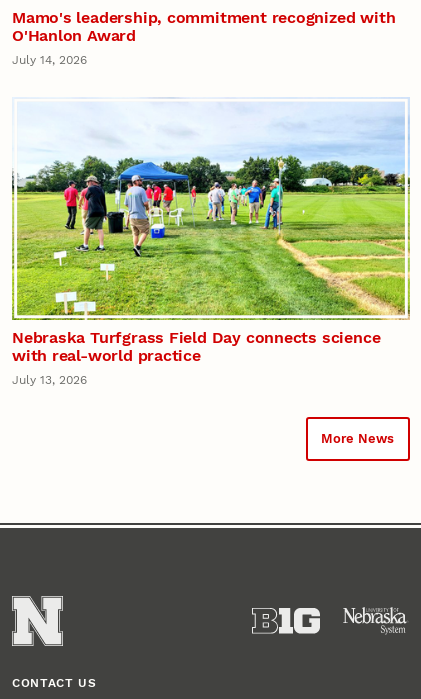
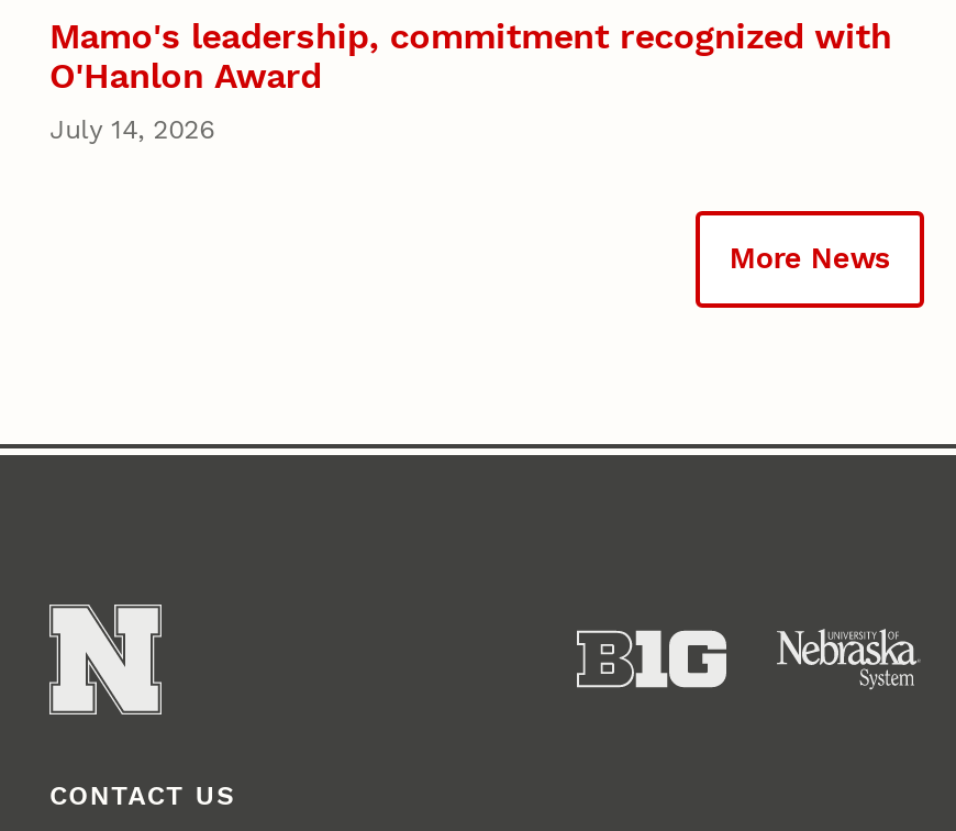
[11,97,411,387] [image] | Nebraska Turfgrass Field Day connects science | with real-world practice | July 13, 2026 -> none

